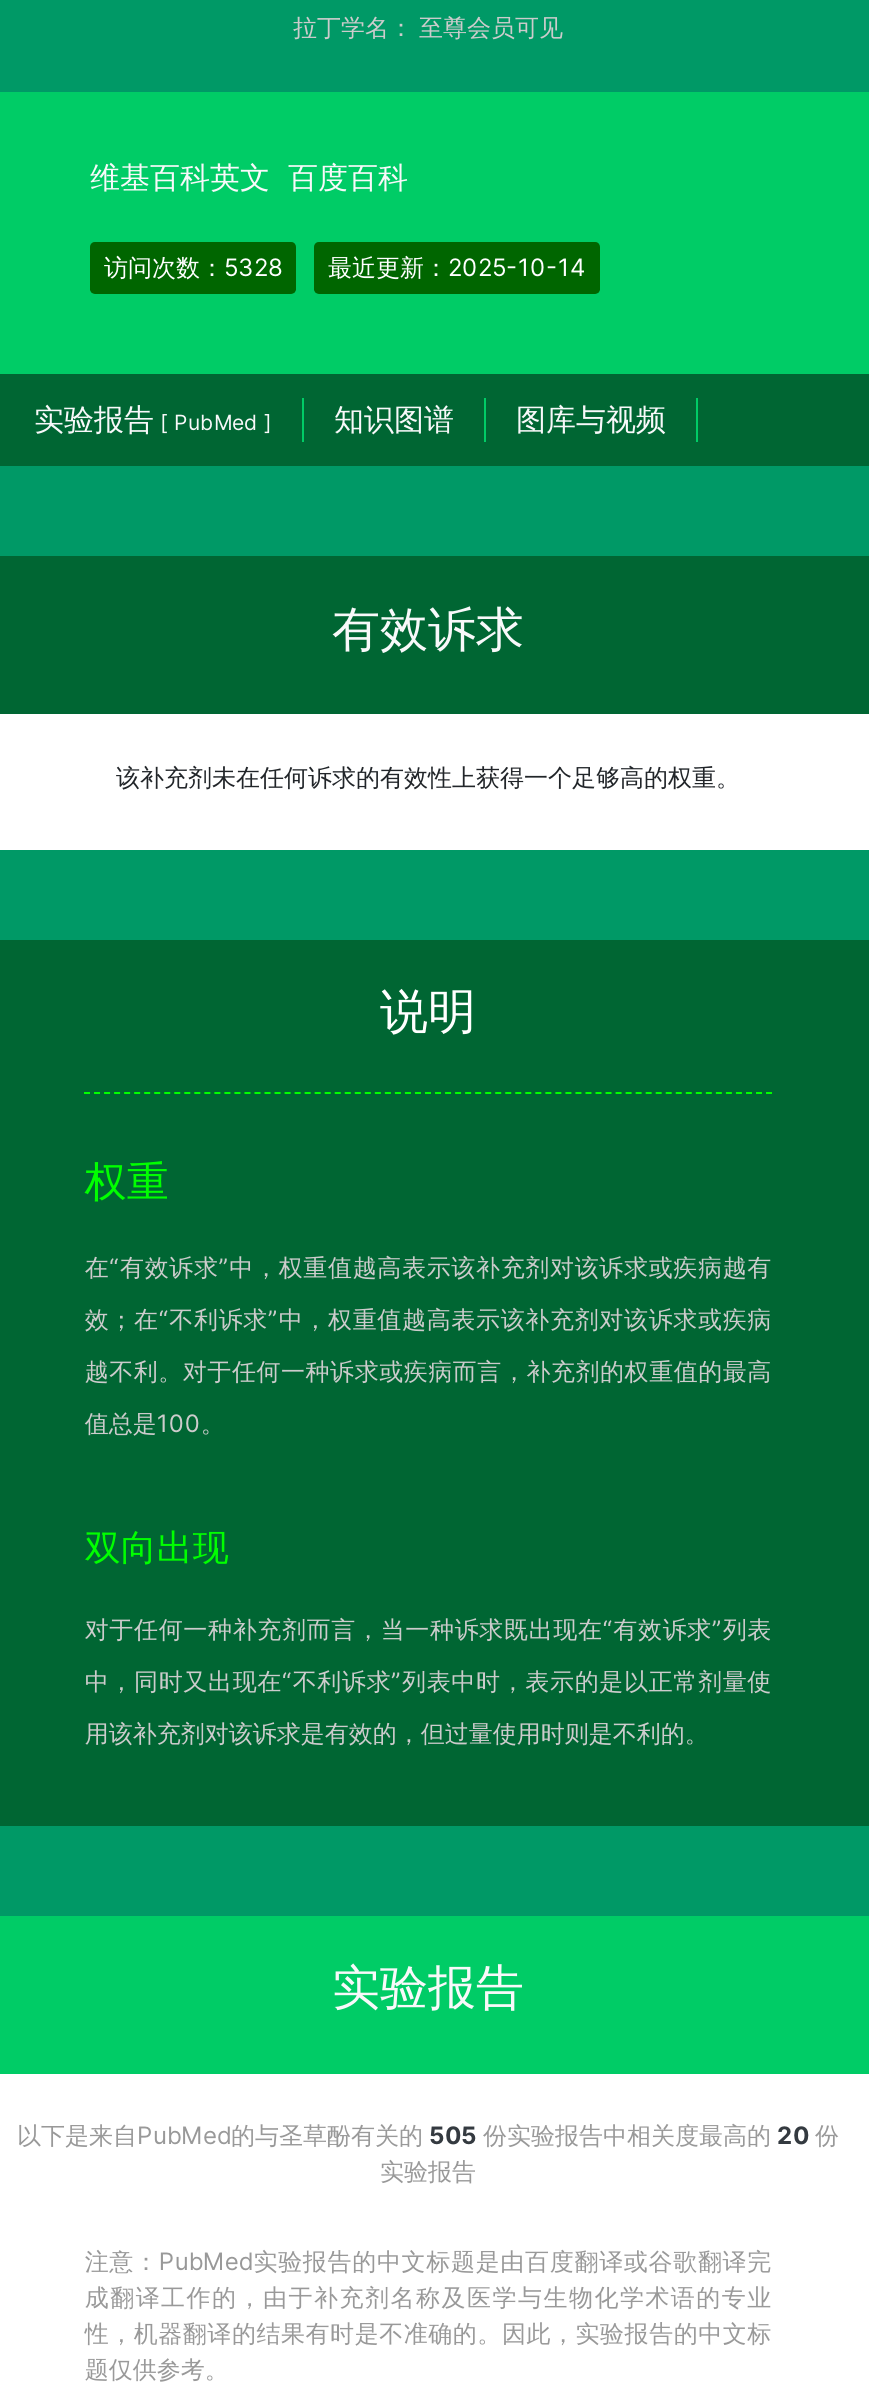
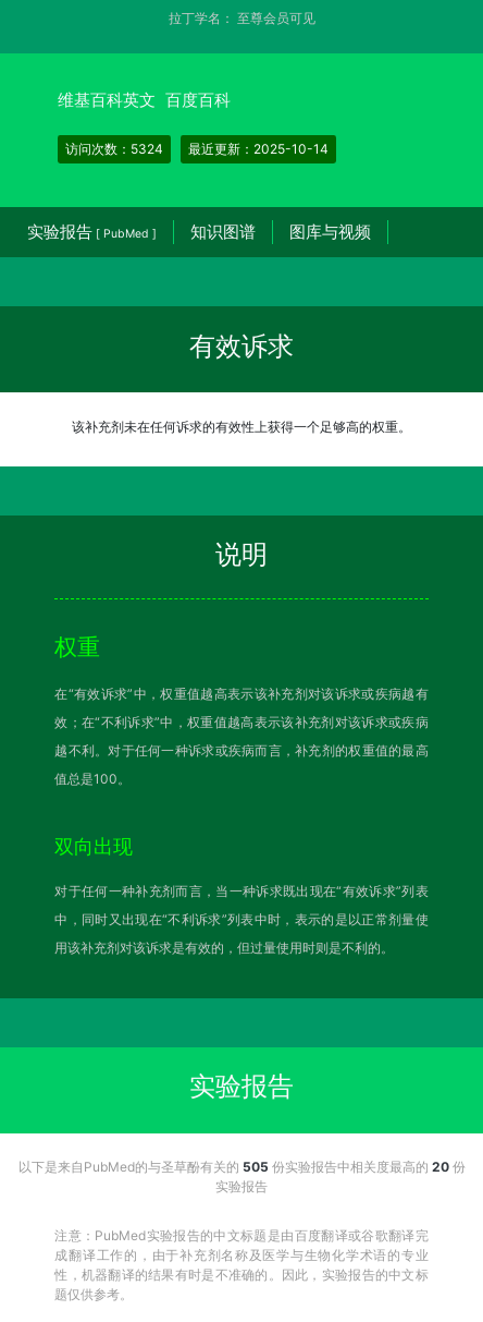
[104,252,586,282] 访问次数：5328 最近更新：2025-10-14 -> [65,140,329,157] 访问次数：5324 最近更新：2025-10-14

